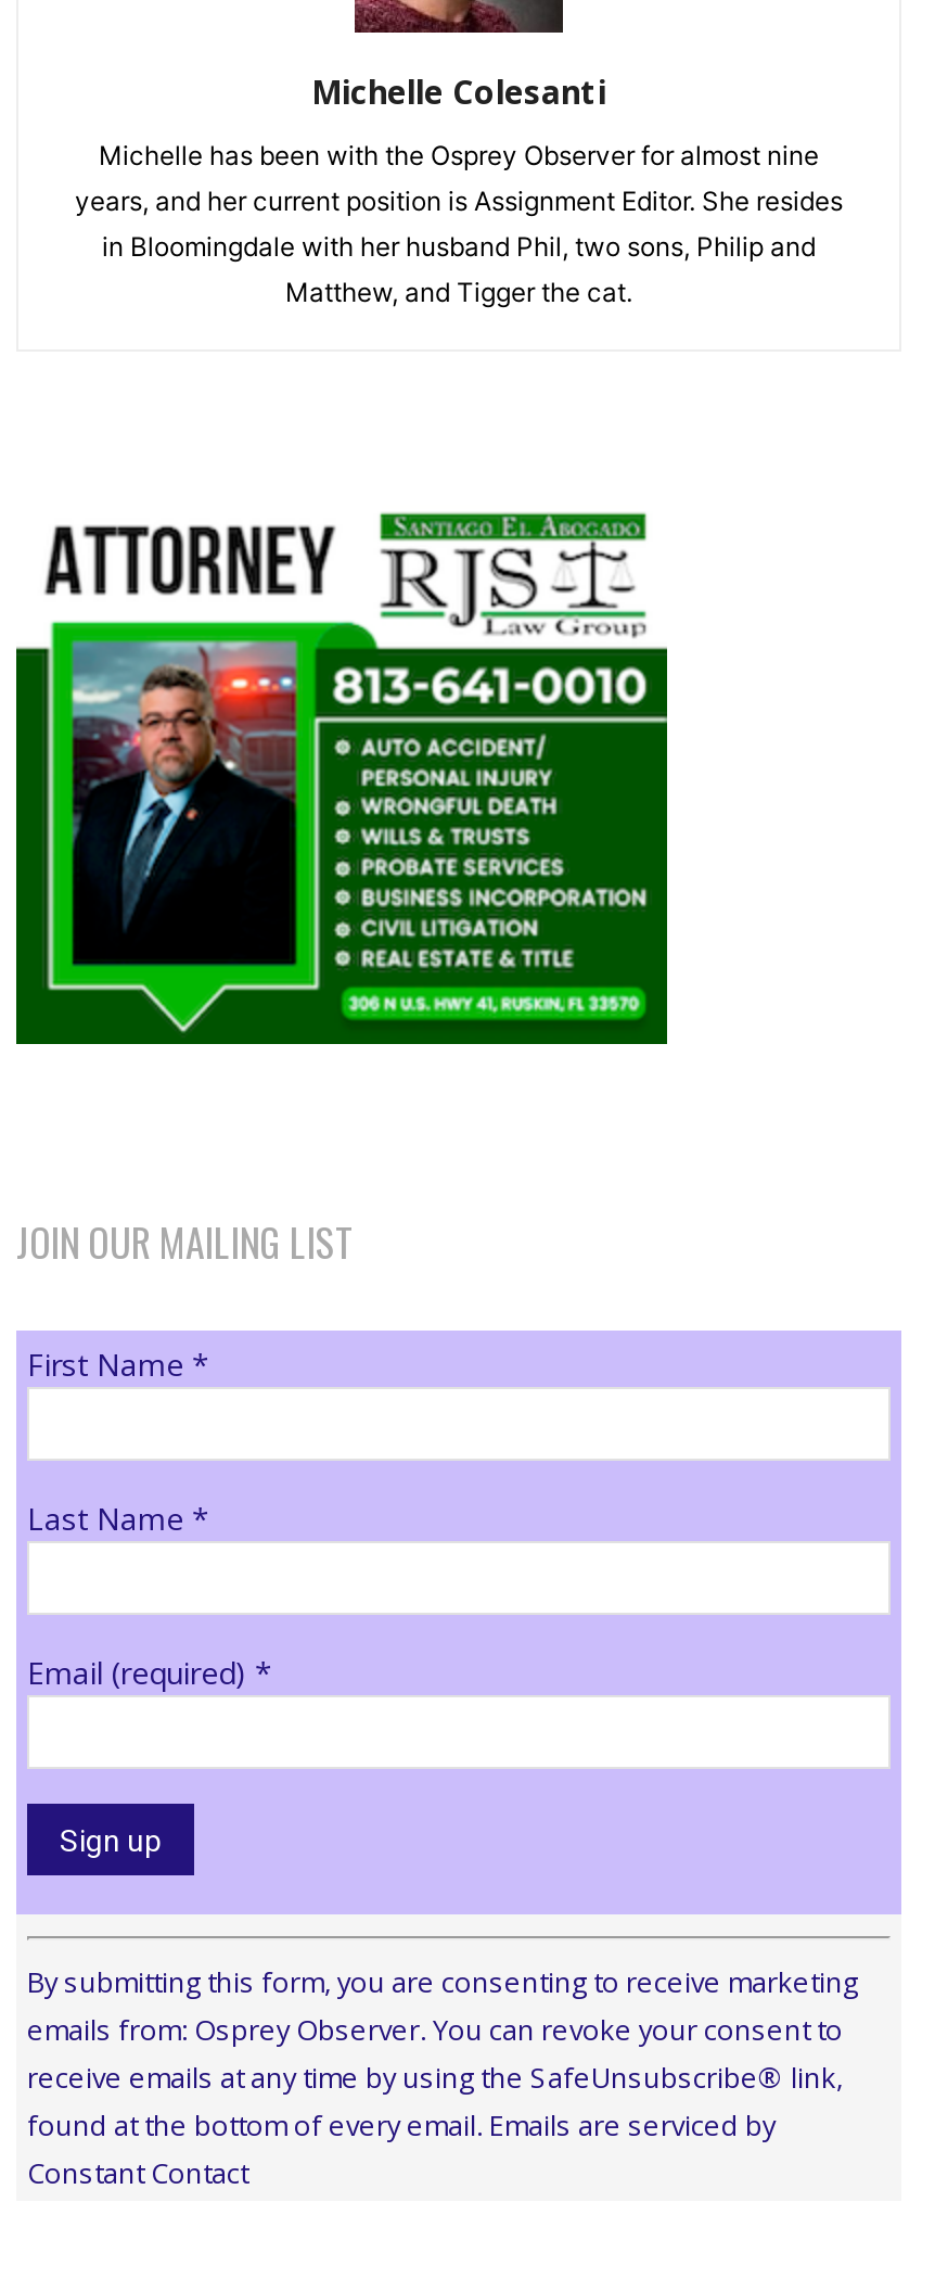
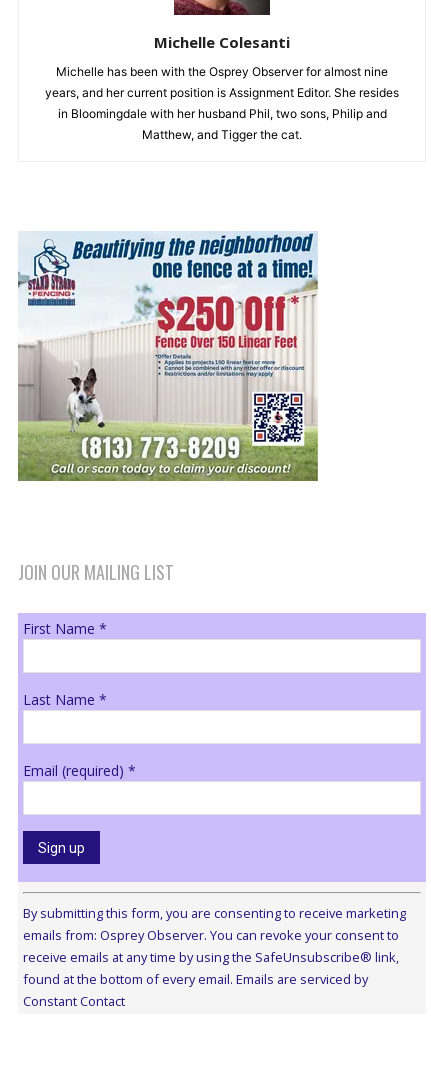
[14,504,669,1046] [image] -> [17,231,319,482] [image]

